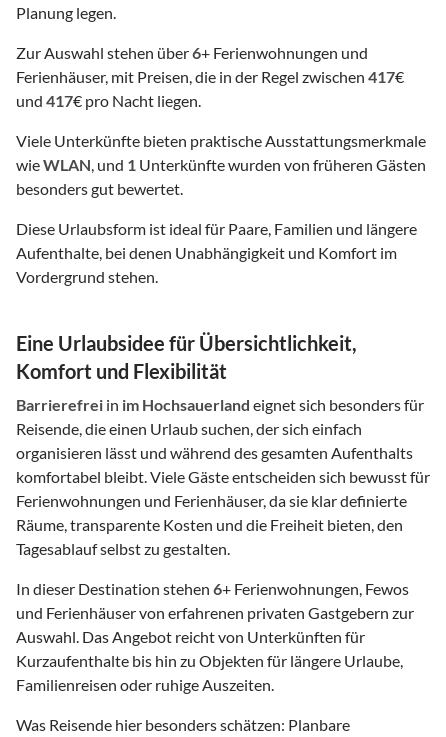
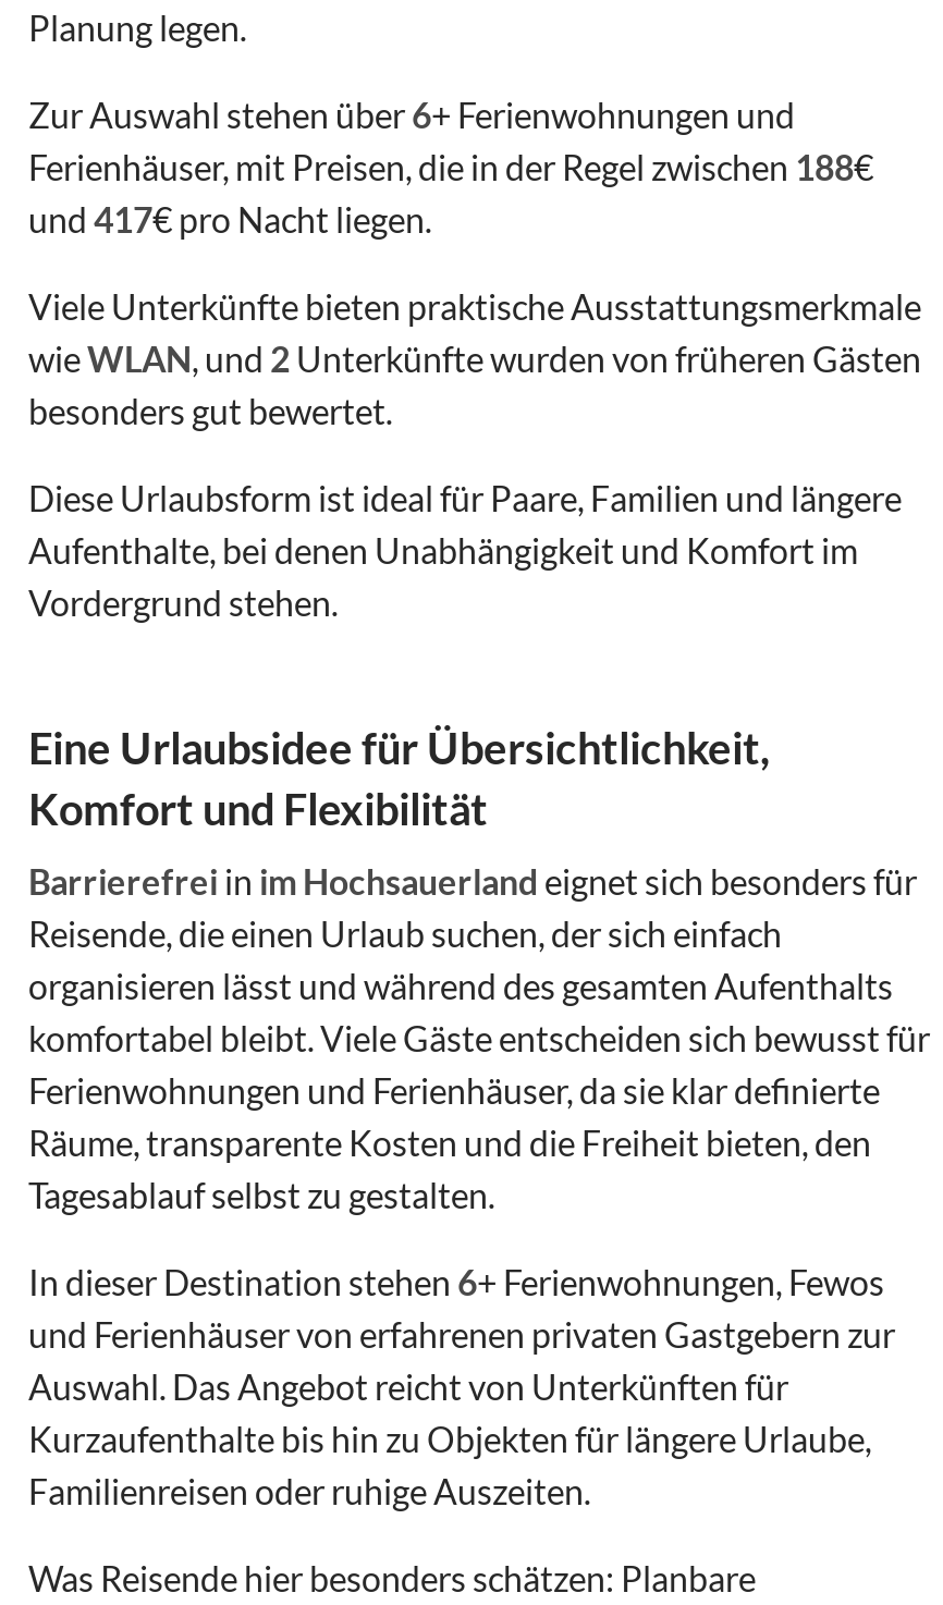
[16,67,404,86] Ferienhäuser, mit Preisen, die in der Regel zwischen 417€ -> [28,145,873,187] Ferienhäuser, mit Preisen, die in der Regel zwischen 188€
[16,155,426,174] wieWLAN, und 1 Unterkünfte wurden von früheren Gästen -> [28,337,921,378] wieWLAN, und 2 Unterkünfte wurden von früheren Gästen

